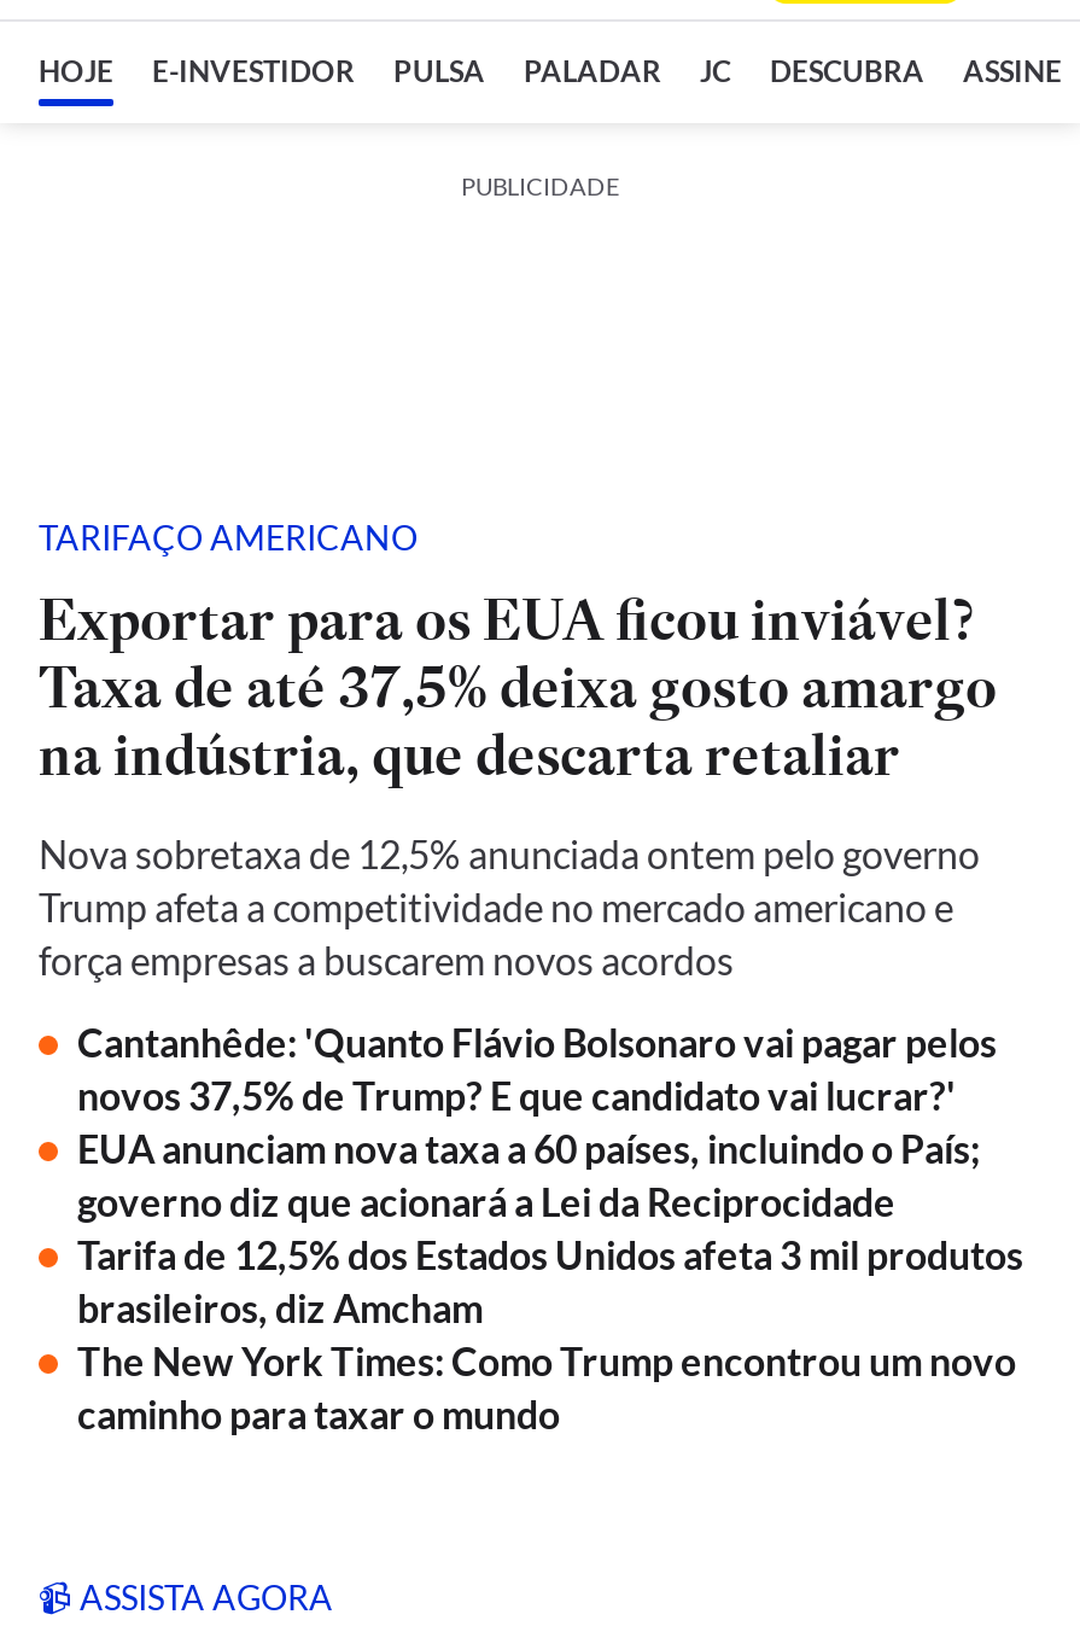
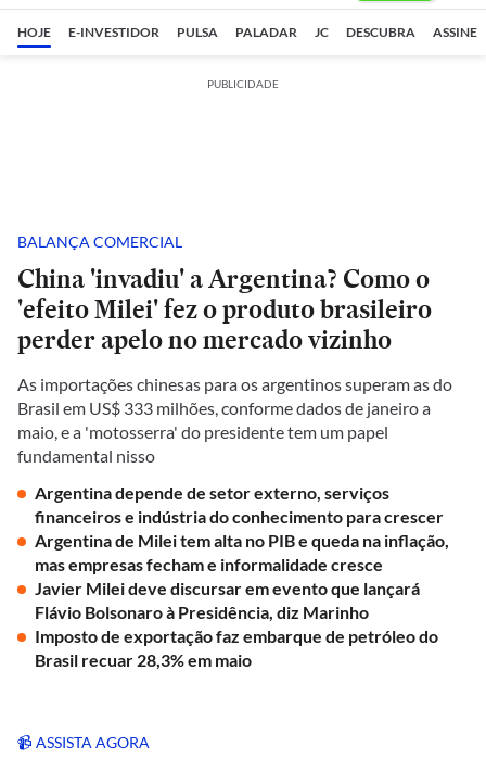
[39,517,997,794] TARIFAÇO AMERICANO | Exportar para os EUA ficou inviável? | Taxa de até 37,5% deixa gosto amargo | na indústria, que descarta retaliar -> [17,232,432,357] BALANÇA COMERCIAL | China 'invadiu' a Argentina? Como o | 'efeito Milei' fez o produto brasileiro | perder apelo no mercado vizinho
[39,830,980,983] Nova sobretaxa de 12,5% anunciada ontem pelo governo | Trump afeta a competitividade no mercado americano e | força empresas a buscarem novos acordos -> [17,374,452,466] As importações chinesas para os argentinos superam as do | Brasil em US$ 333 milhões, conforme dados de janeiro a | maio, e a 'motosserra' do presidente tem um papel | fundamental nisso
[77,1019,1023,1436] Cantanhêde: 'Quanto Flávio Bolsonaro vai pagar pelos | novos 37,5% de Trump? E que candidato vai lucrar?' | EUA anunciam nova taxa a 60 países, incluindo o País; | governo diz que acionará a Lei da Reciprocidade | Tarifa de 12,5% dos Estados Unidos afeta 3 mil produtos | brasileiros, diz Amcham | The New York Times: Como Trump encontrou um novo | caminho para taxar o mundo -> [35,482,449,670] Argentina depende de setor externo, serviços | financeiros e indústria do conhecimento para crescer | Argentina de Milei tem alta no PIB e queda na inflação, | mas empresas fecham e informalidade cresce | Javier Milei deve discursar em evento que lançará | Flávio Bolsonaro à Presidência, diz Marinho | Imposto de exportação faz embarque de petróleo do | Brasil recuar 28,3% em maio

